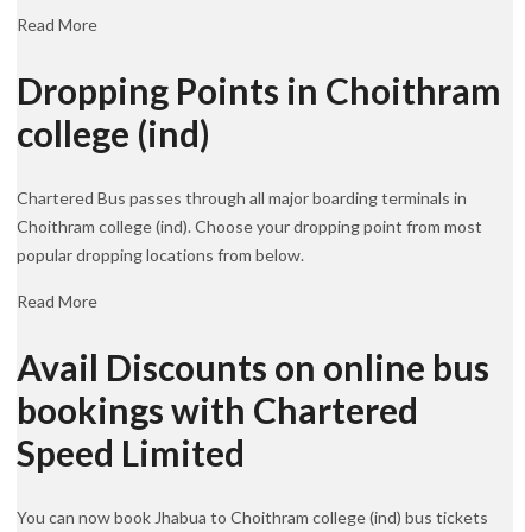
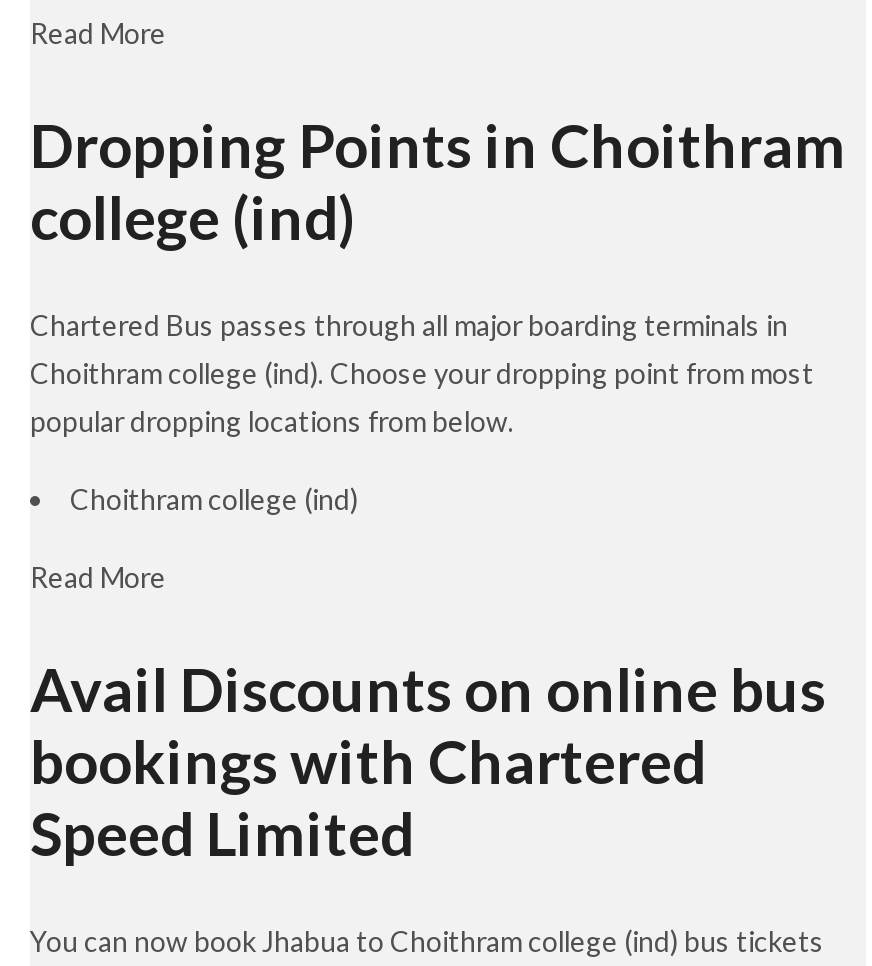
none -> [70,482,358,516] Choithram college (ind)

